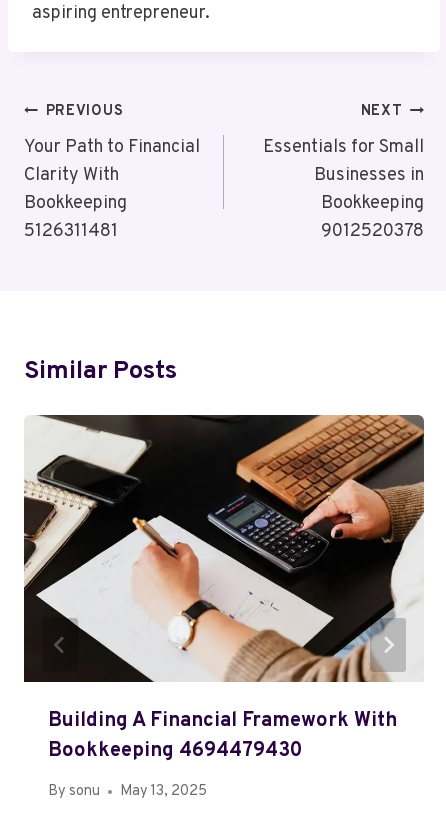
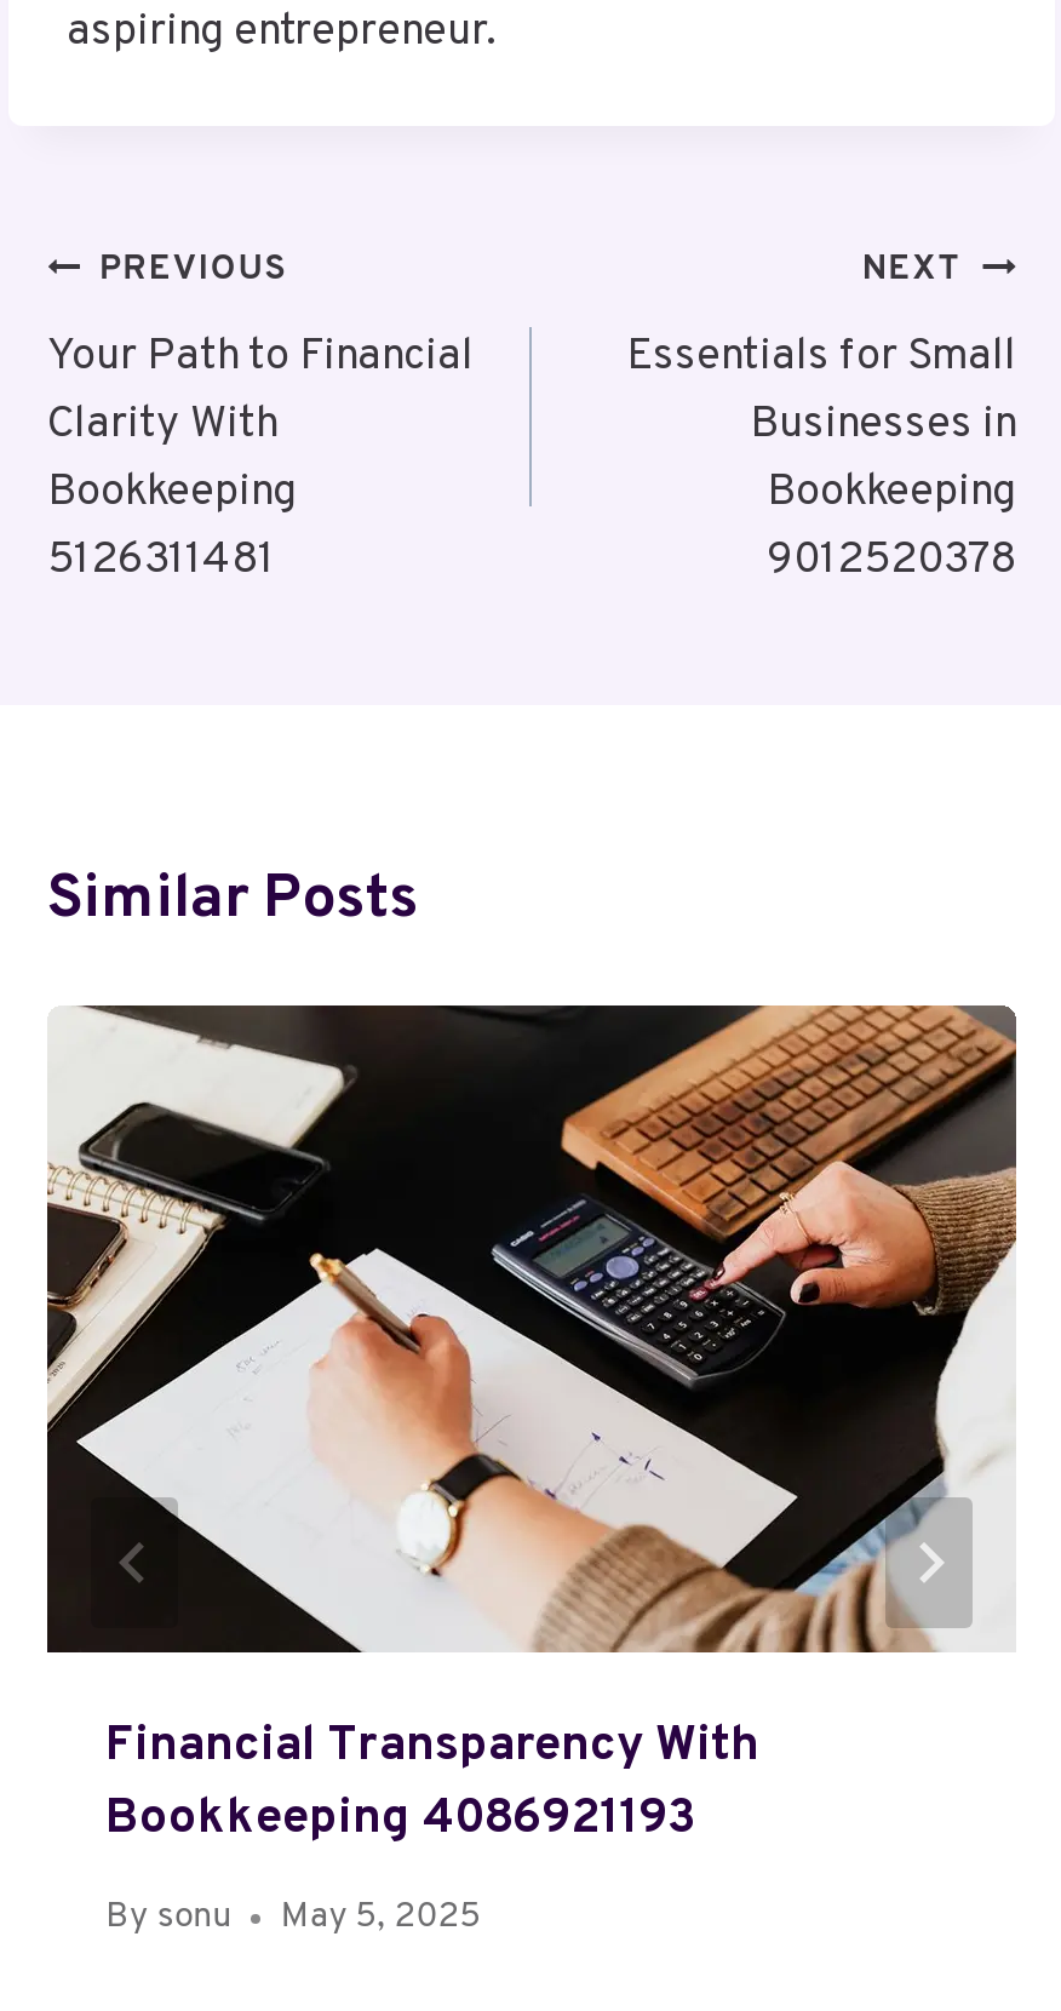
[48,708,397,764] Building A Financial Framework With | Bookkeeping 4694479430 -> [105,1715,759,1851] Financial Transparency With | Bookkeeping 4086921193
[48,782,207,801] By sonu May 13, 2025 -> [105,1896,481,1942] By sonu May 5, 2025

